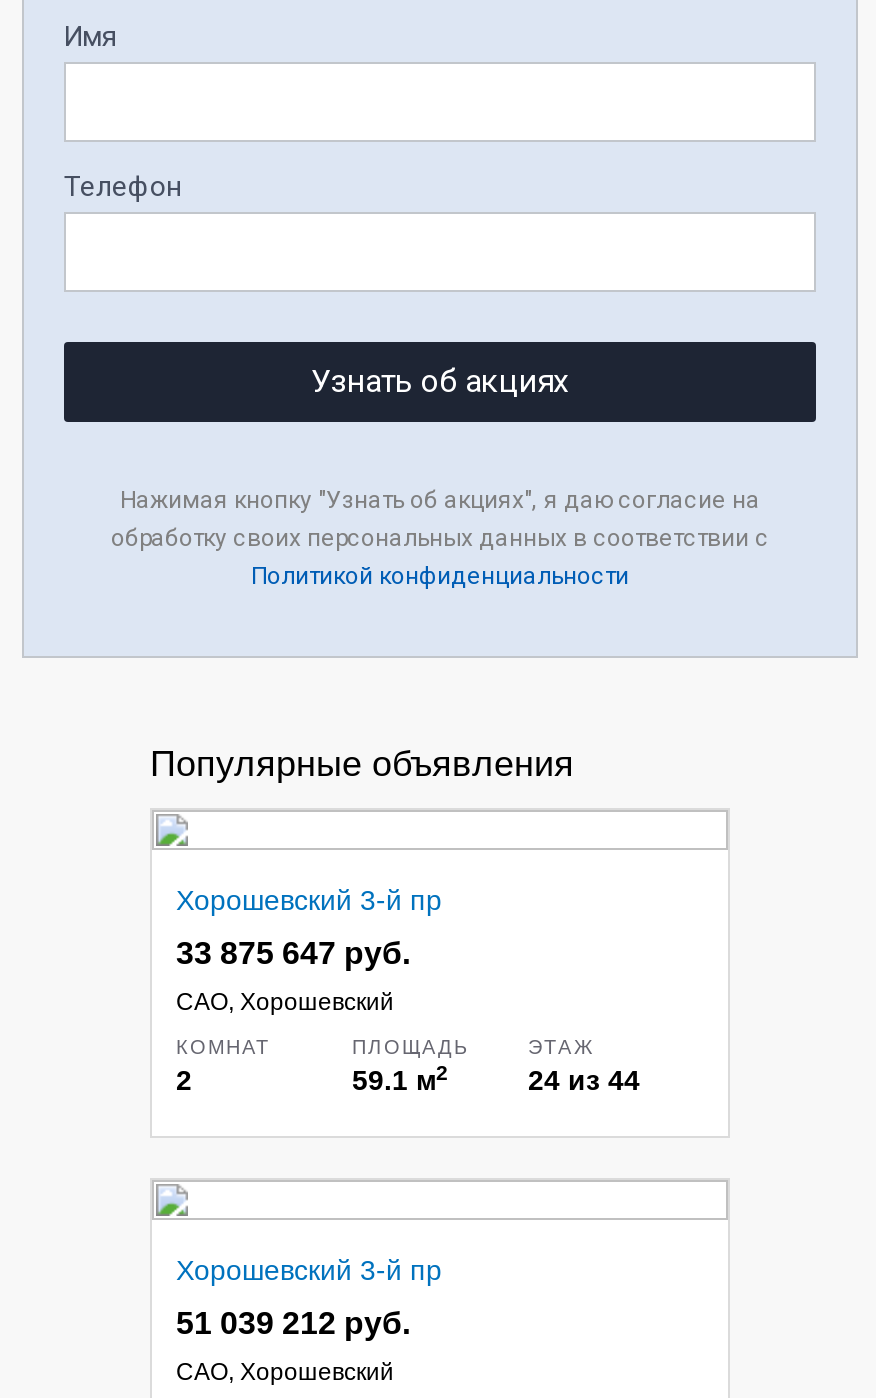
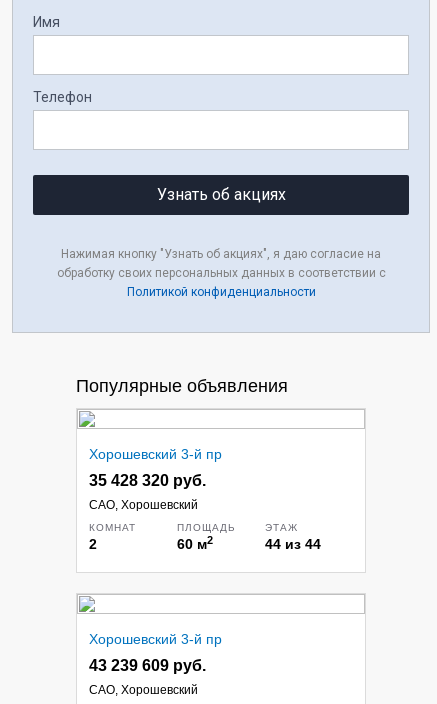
[176,936,410,970] 33 875 647 руб. -> [89,472,206,489] 35 428 320 руб.
[352,1060,448,1096] 59.1 м2 -> [177,534,213,552] 60 м2
[528,1064,640,1096] 24 из 44 -> [265,536,321,552] 44 из 44
[176,1306,410,1340] 51 039 212 руб. -> [89,657,206,674] 43 239 609 руб.

